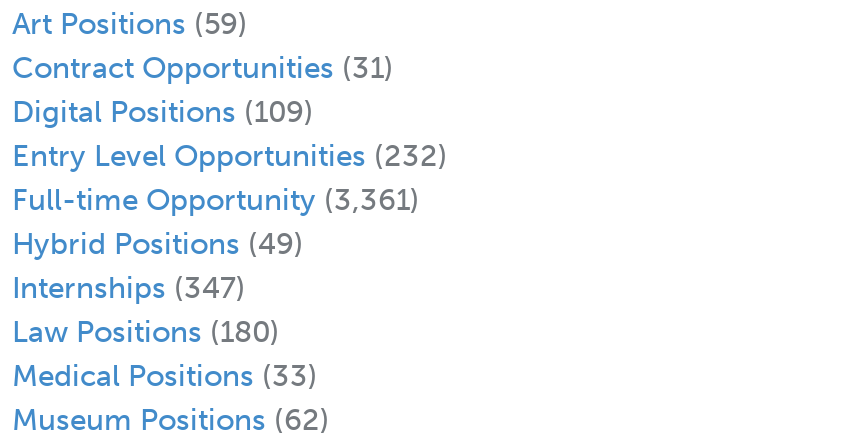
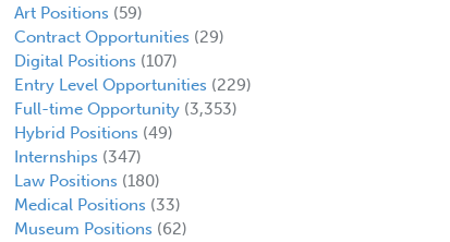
[12,50,394,86] Contract Opportunities (31) -> [14,27,224,47] Contract Opportunities (29)
[12,94,314,130] Digital Positions (109) -> [14,51,178,71] Digital Positions (107)
[12,138,448,174] Entry Level Opportunities (232) -> [14,75,252,95] Entry Level Opportunities (229)
[12,182,420,218] Full-time Opportunity (3,361) -> [14,99,238,119] Full-time Opportunity (3,353)

